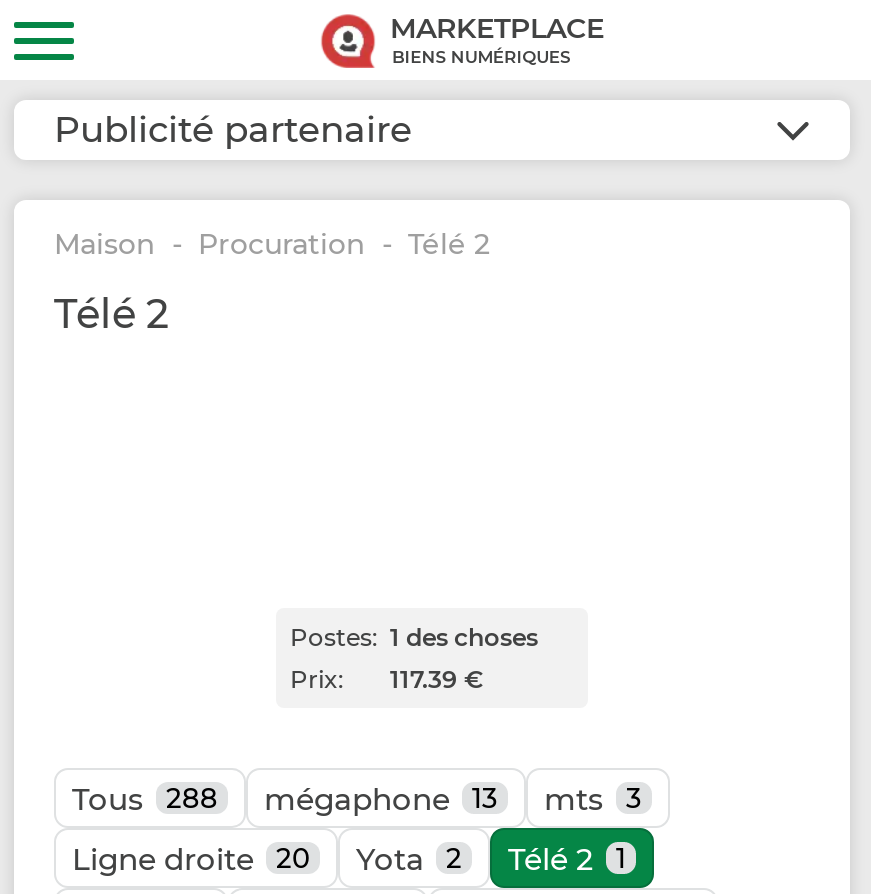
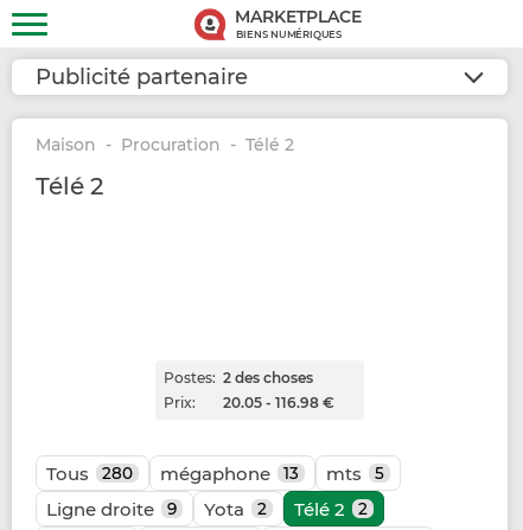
[290,623,538,653] Postes: 1 des choses -> [164,369,313,387] Postes: 2 des choses
[290,665,484,695] Prix: 117.39 € -> [164,394,334,412] Prix: 20.05 - 116.98 €
[166,783,218,815] 288 -> [102,464,133,483] 280
[626,783,642,815] 3 -> [375,464,384,483] 5
[276,843,310,875] 20 -> [167,500,177,519] 9
[616,843,626,875] 1 -> [358,500,368,519] 2

